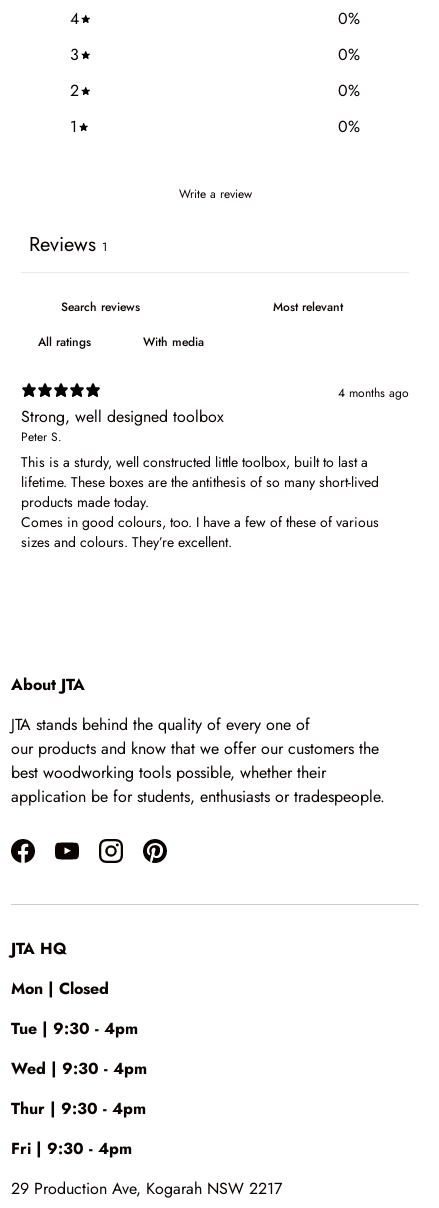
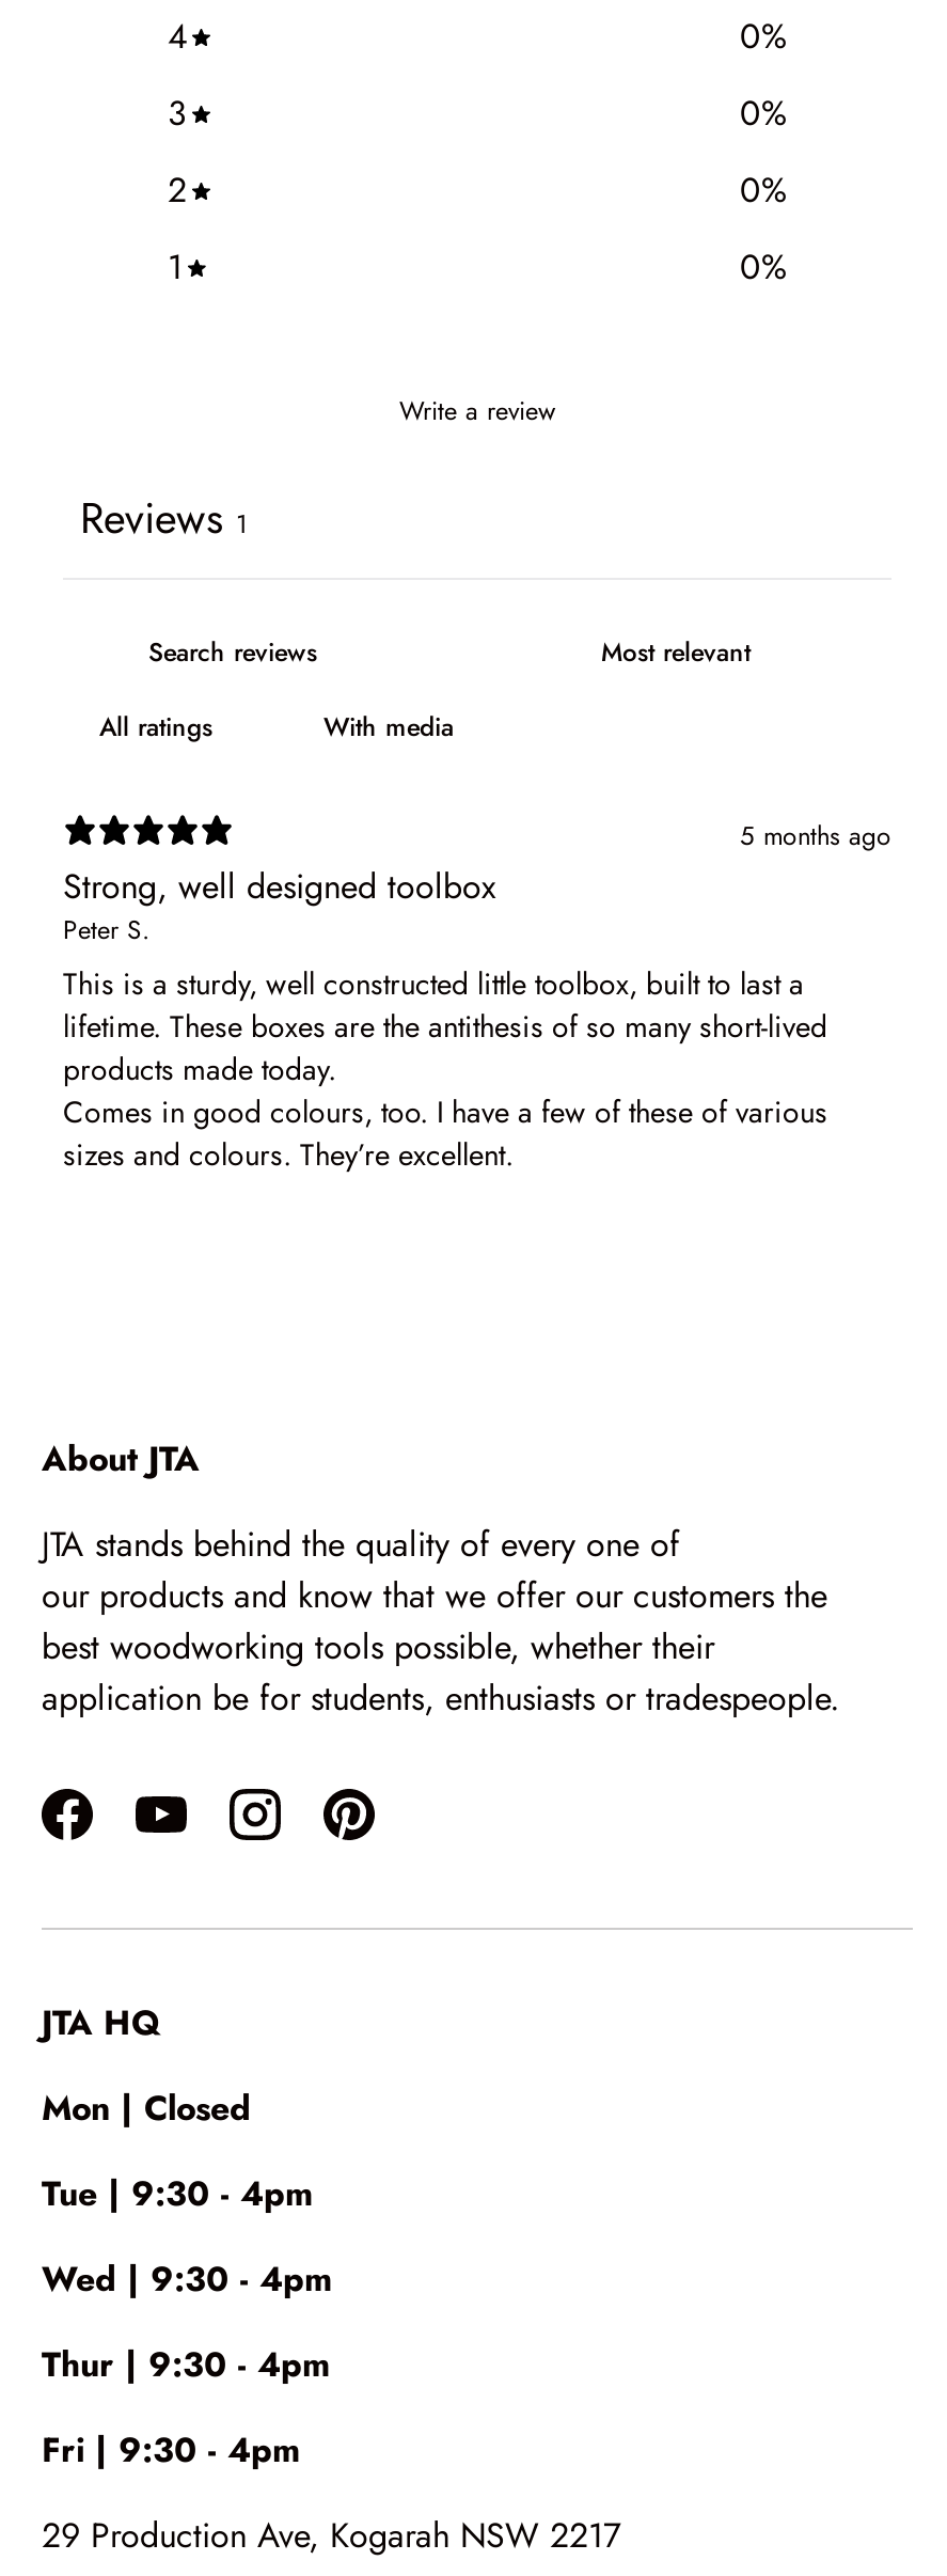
[338,384,409,402] 4 months ago -> [740,817,891,855] 5 months ago

